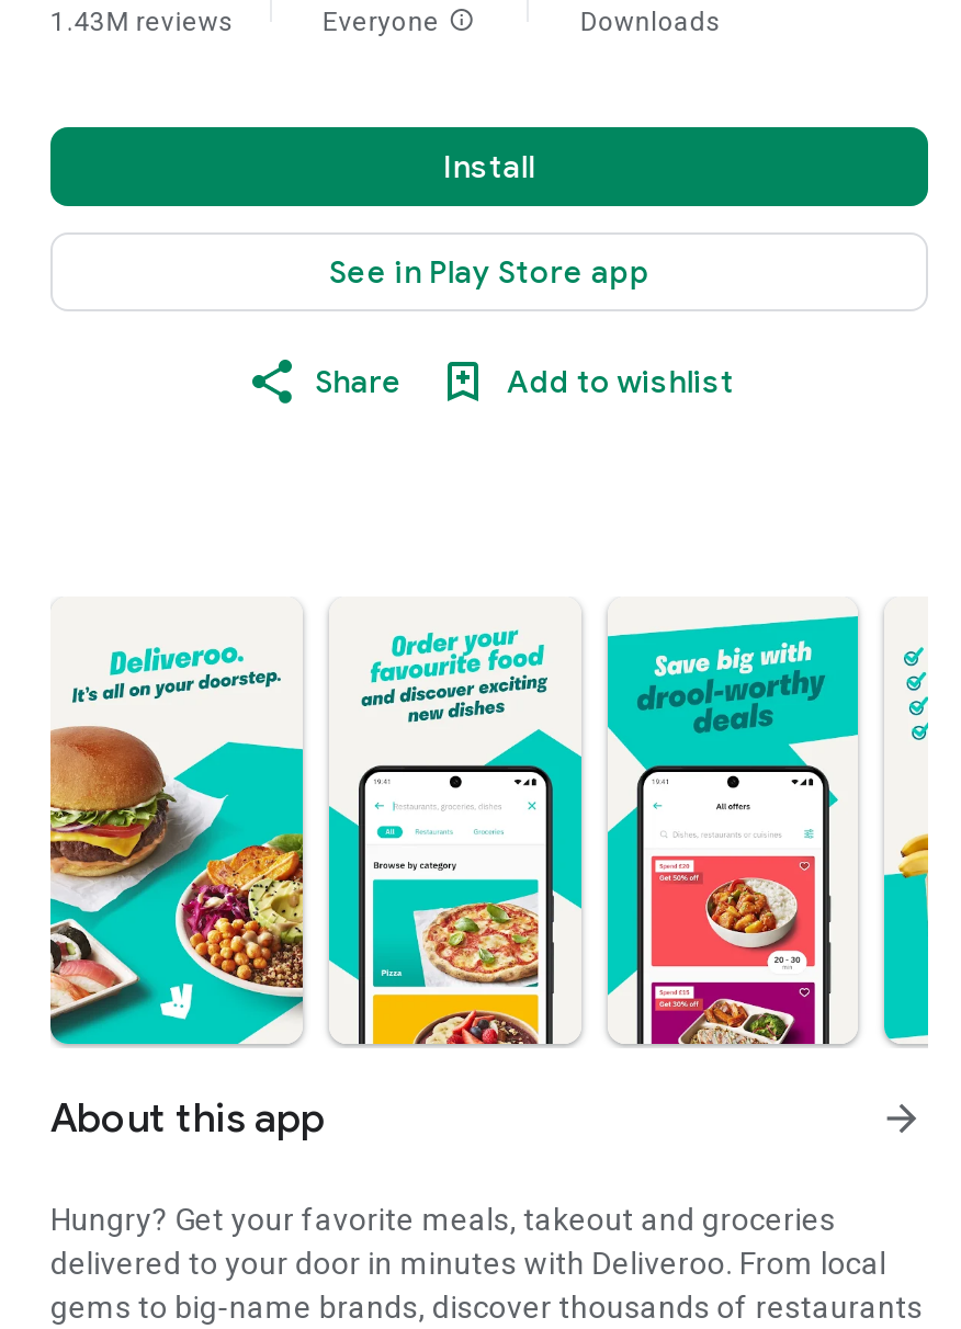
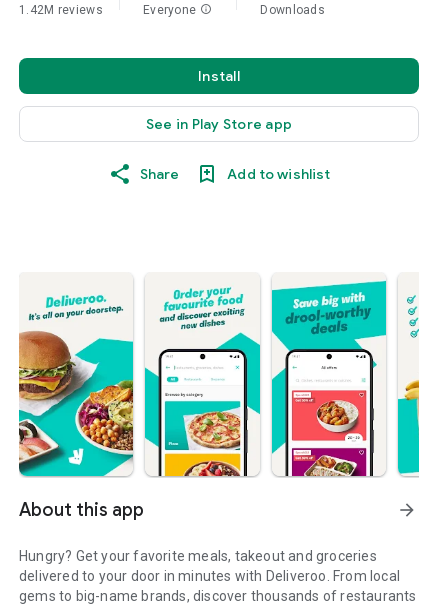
[50,7,235,37] 1.43M reviews -> [19,3,103,17] 1.42M reviews

